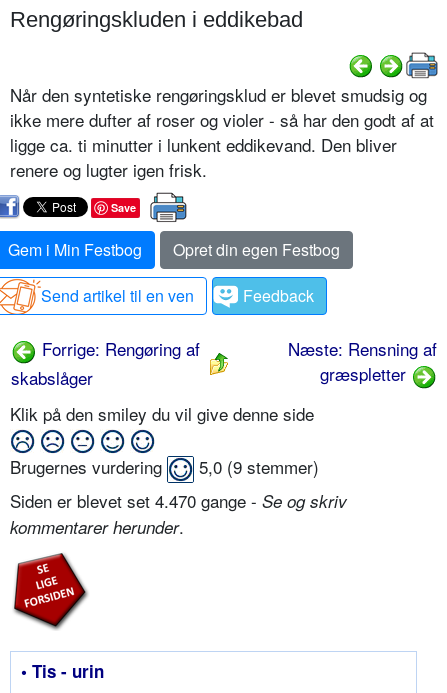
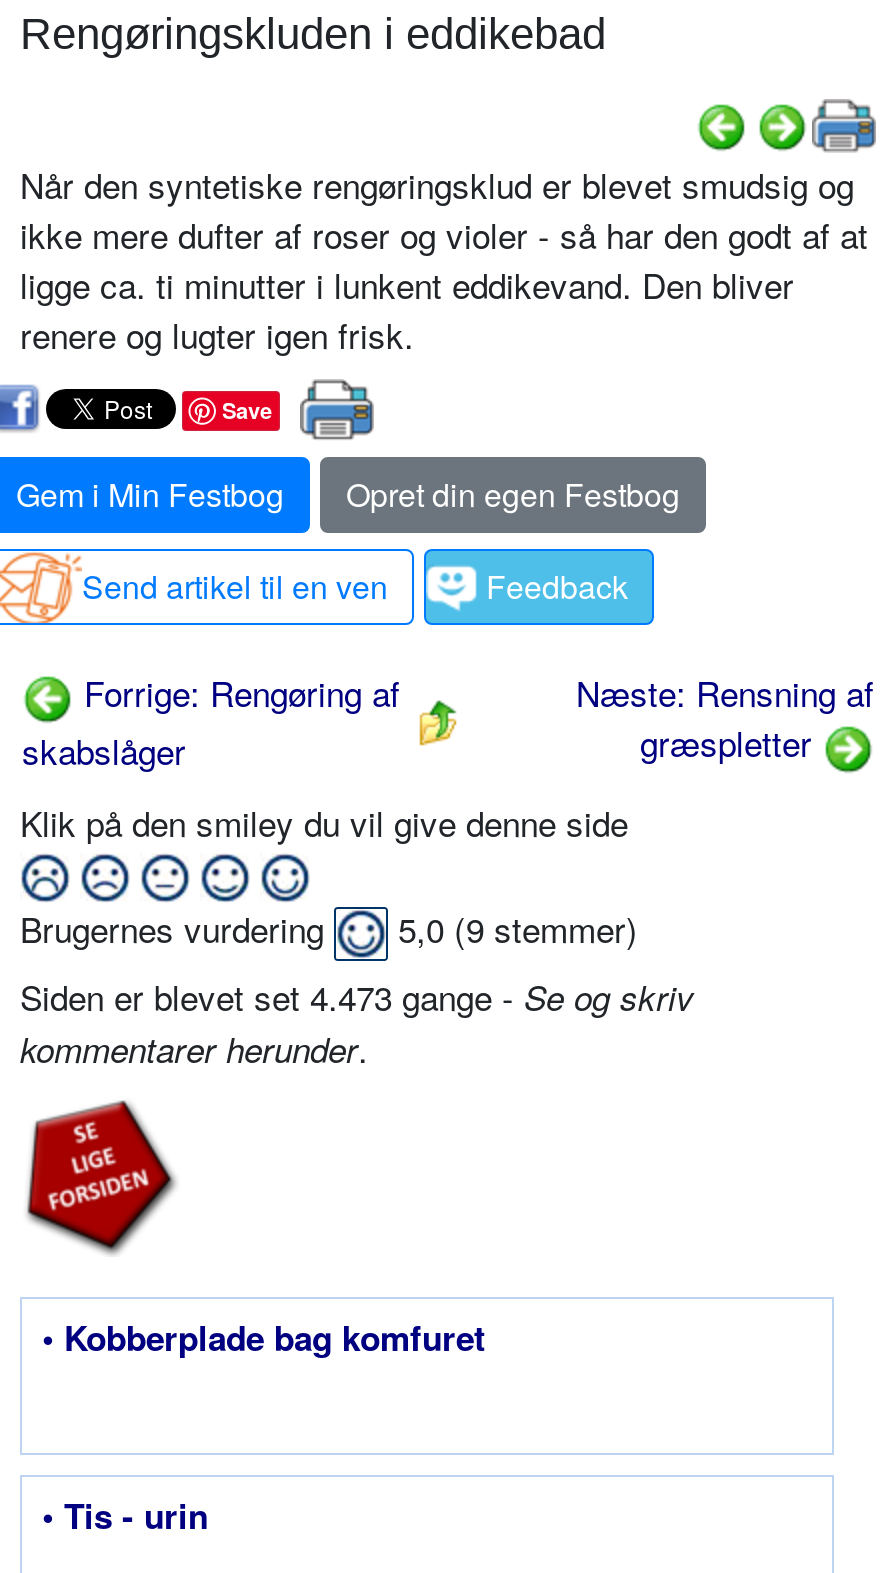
[10,488,347,513] Siden er blevet set 4.470 gange - Se og skriv -> [20,971,694,1021] Siden er blevet set 4.473 gange - Se og skriv
none -> [42,1313,486,1361] • Kobberplade bag komfuret

